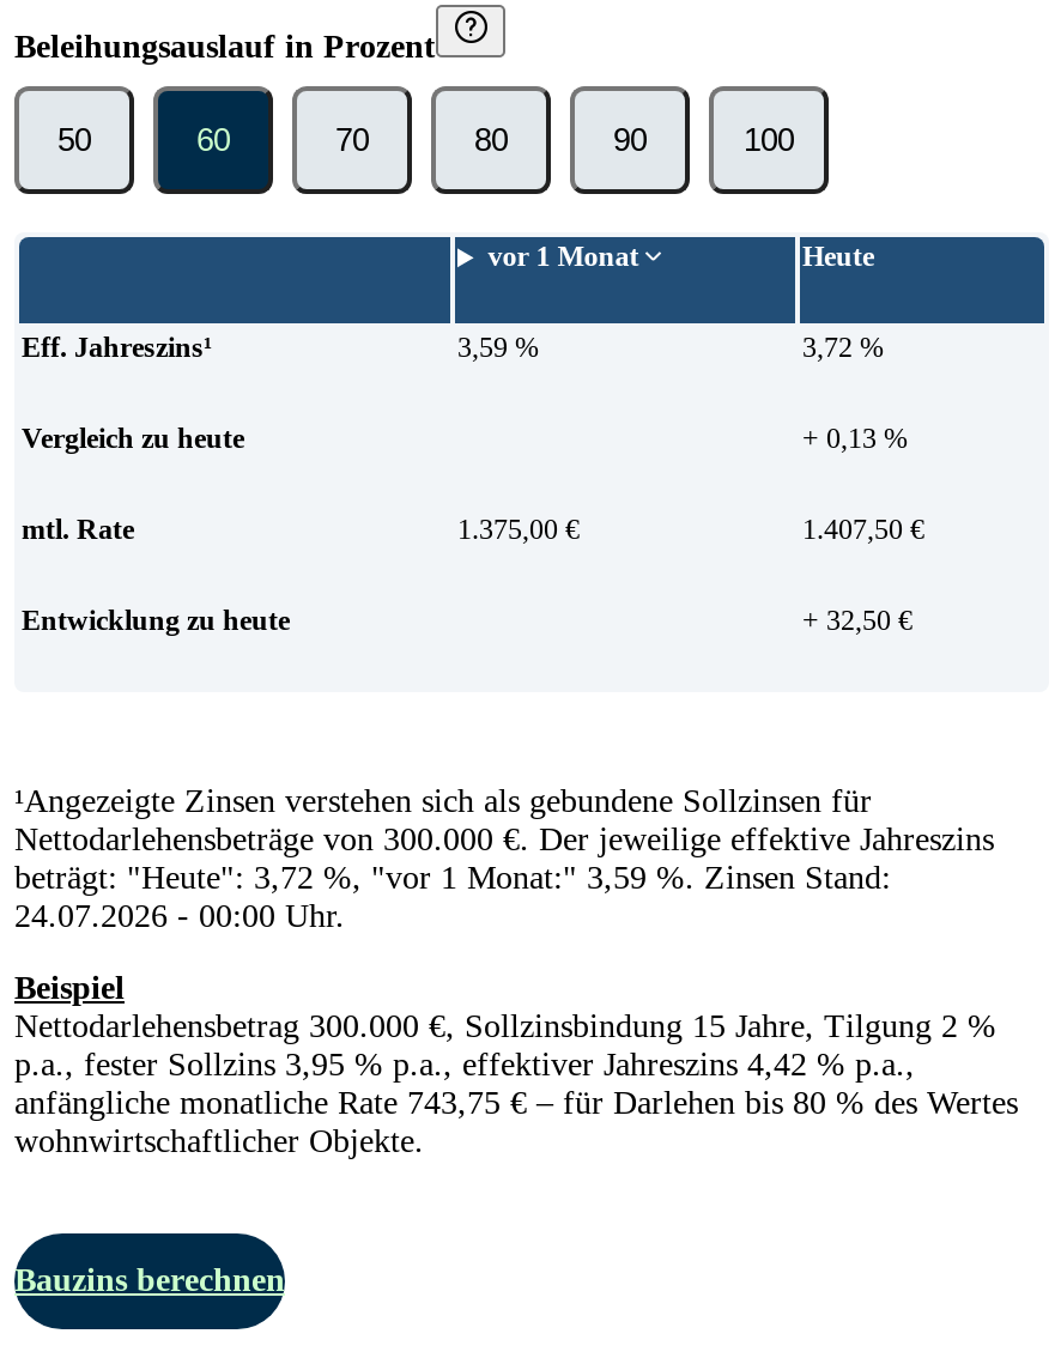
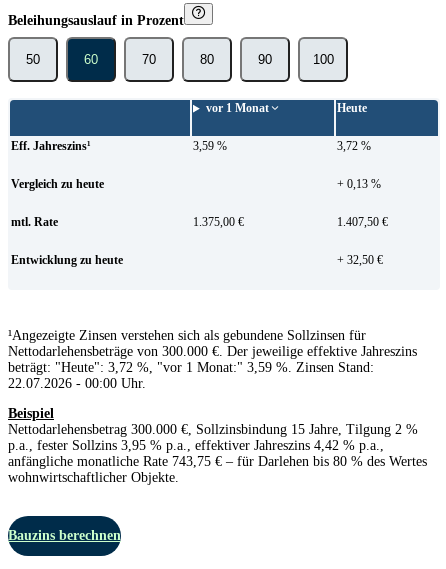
[14,899,345,935] 24.07.2026 - 00:00 Uhr. -> [8,376,146,391] 22.07.2026 - 00:00 Uhr.

